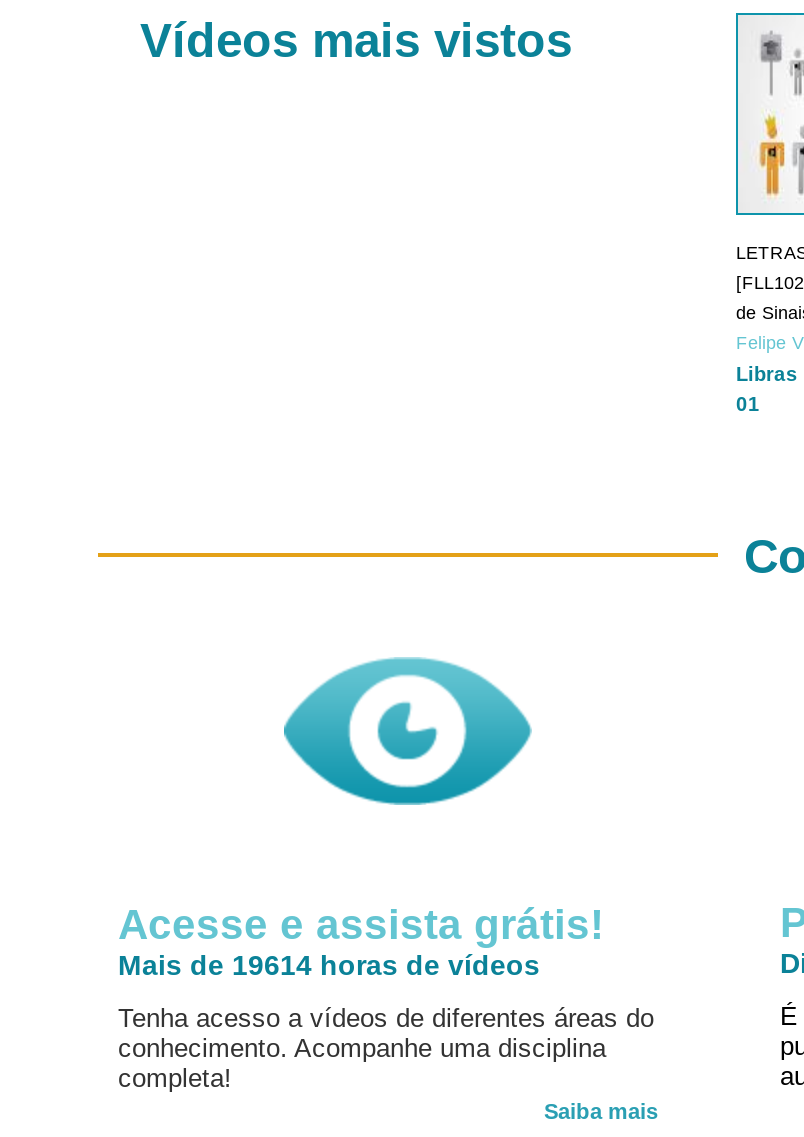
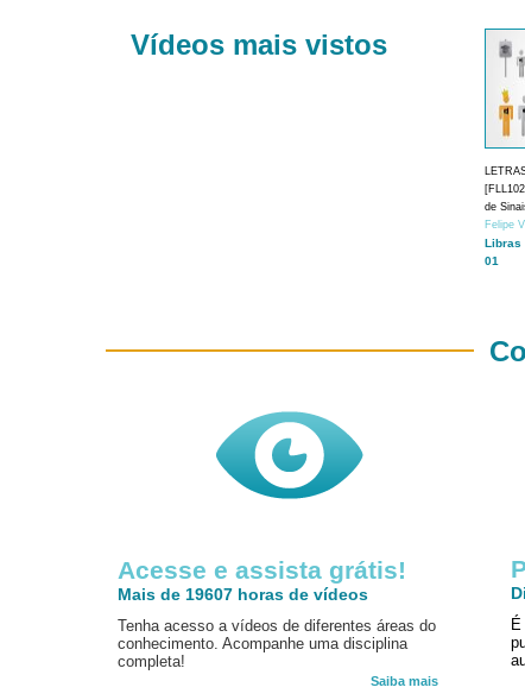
[118,949,540,981] Mais de 19614 horas de vídeos -> [118,585,368,604] Mais de 19607 horas de vídeos

